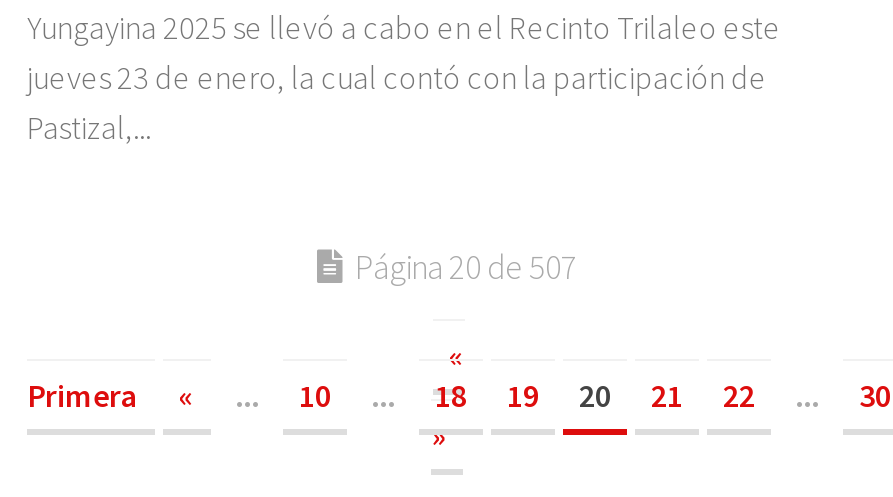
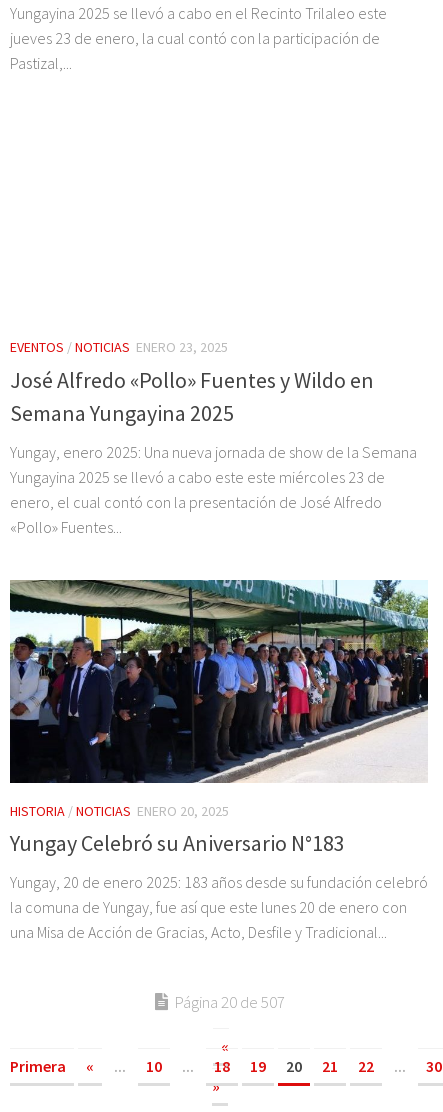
none -> [9,579,429,942] [image] | HISTORIA / NOTICIAS ENERO 20, 2025 | Yungay Celebró su Aniversario N°183 | Yungay, 20 de enero 2025: 183 años desde su fundación celebró | la comuna de Yungay, fue así que este lunes 20 de enero con | una Misa de Acción de Gracias, Acto, Desfile y Tradicional...
none -> [10,338,417,537] EVENTOS / NOTICIAS ENERO 23, 2025 | José Alfredo «Pollo» Fuentes y Wildo en | Semana Yungayina 2025 | Yungay, enero 2025: Una nueva jornada de show de la Semana | Yungayina 2025 se llevó a cabo este este miércoles 23 de | enero, el cual contó con la presentación de José Alfredo | «Pollo» Fuentes...

